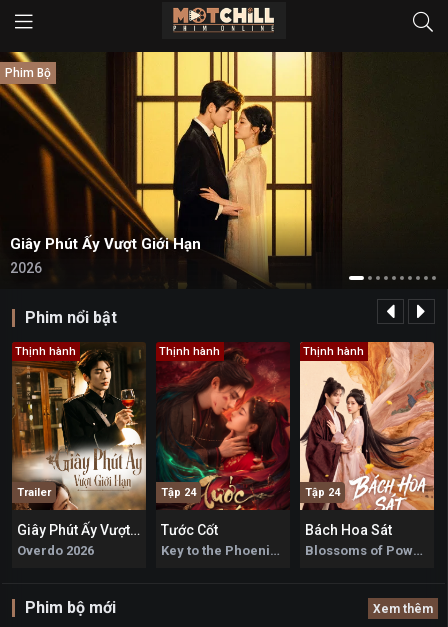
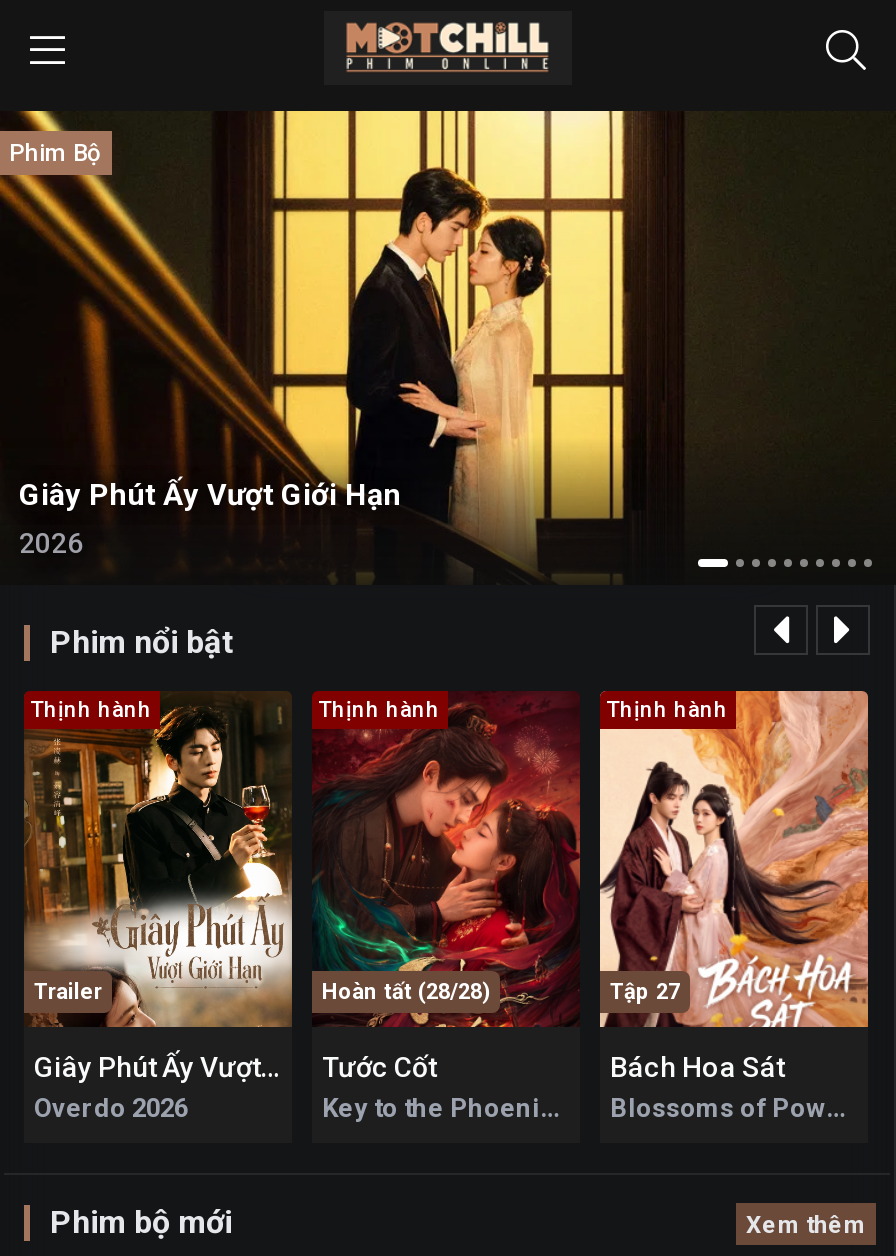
[161,486,196,499] Tập 24 -> [322,979,490,1005] Hoàn tất (28/28)
[305,486,340,499] Tập 24 -> [610,979,680,1005] Tập 27

